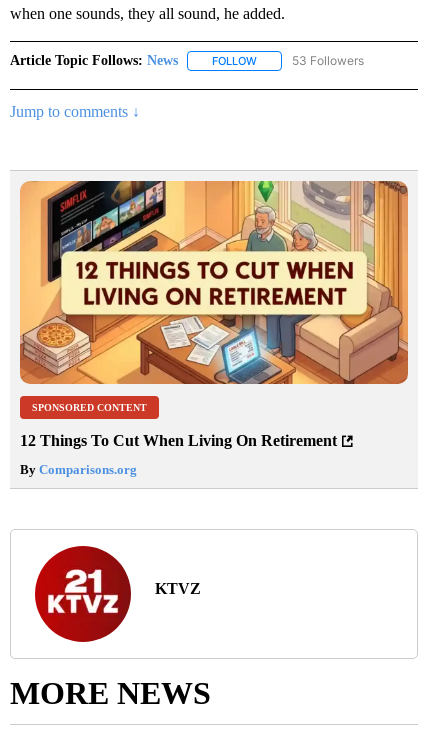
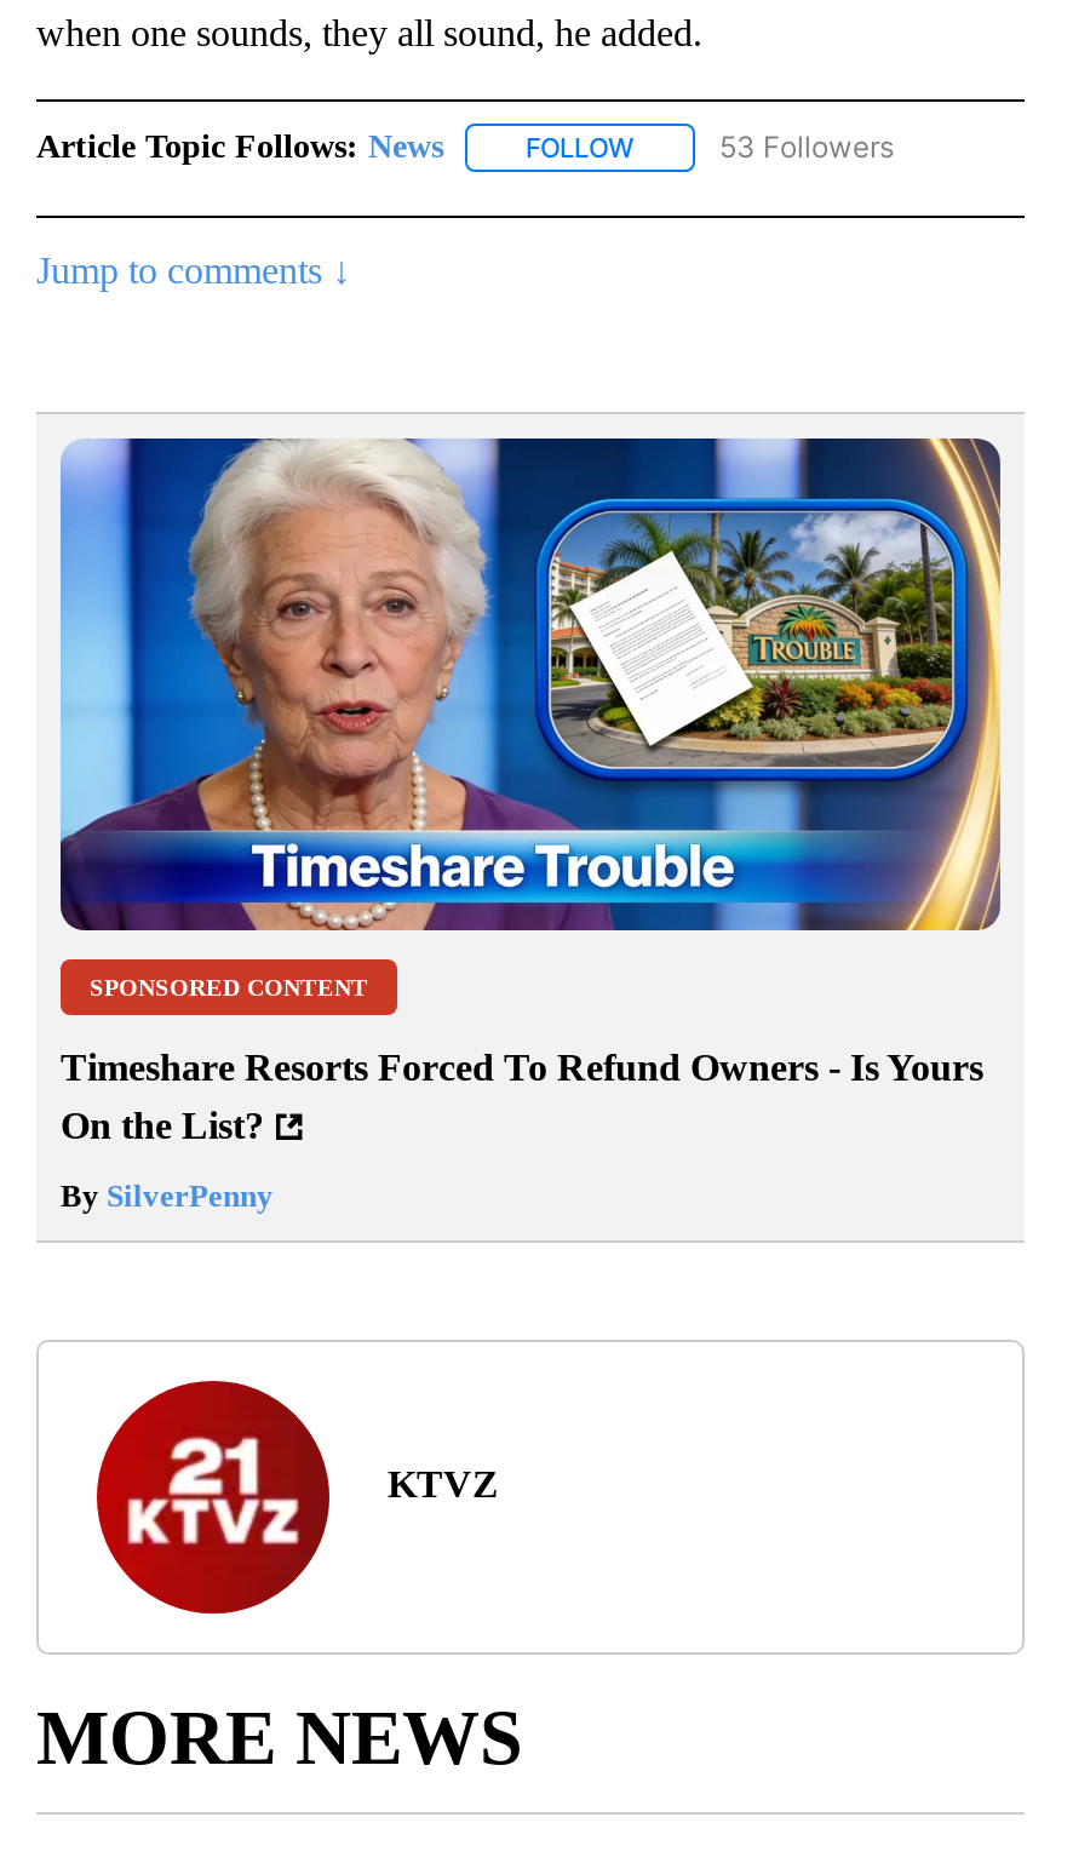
[19,180,409,385] [image] -> [58,436,1003,933] [image]
[20,432,337,449] 12 Things To Cut When Living On Retirement -> [61,1047,983,1146] Timeshare Resorts Forced To Refund Owners - Is Yours | On the List?
[20,462,137,477] By Comparisons.org -> [61,1177,274,1214] By SilverPenny

